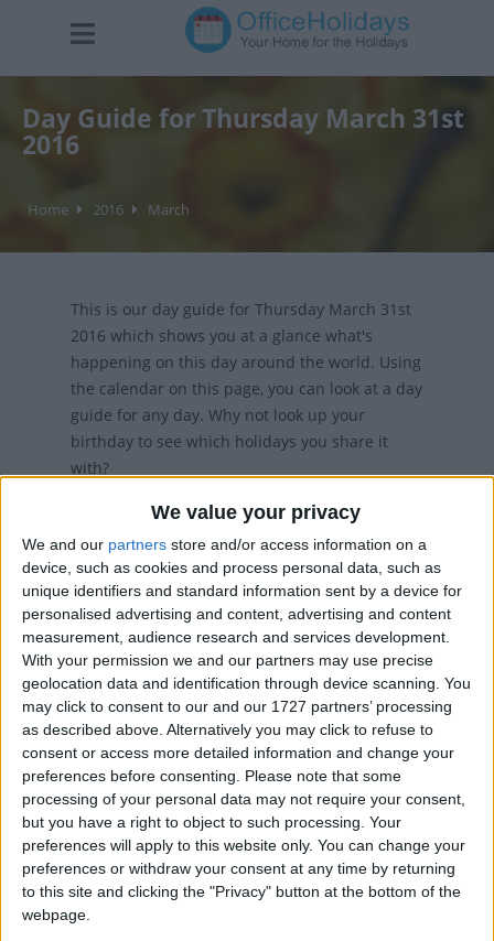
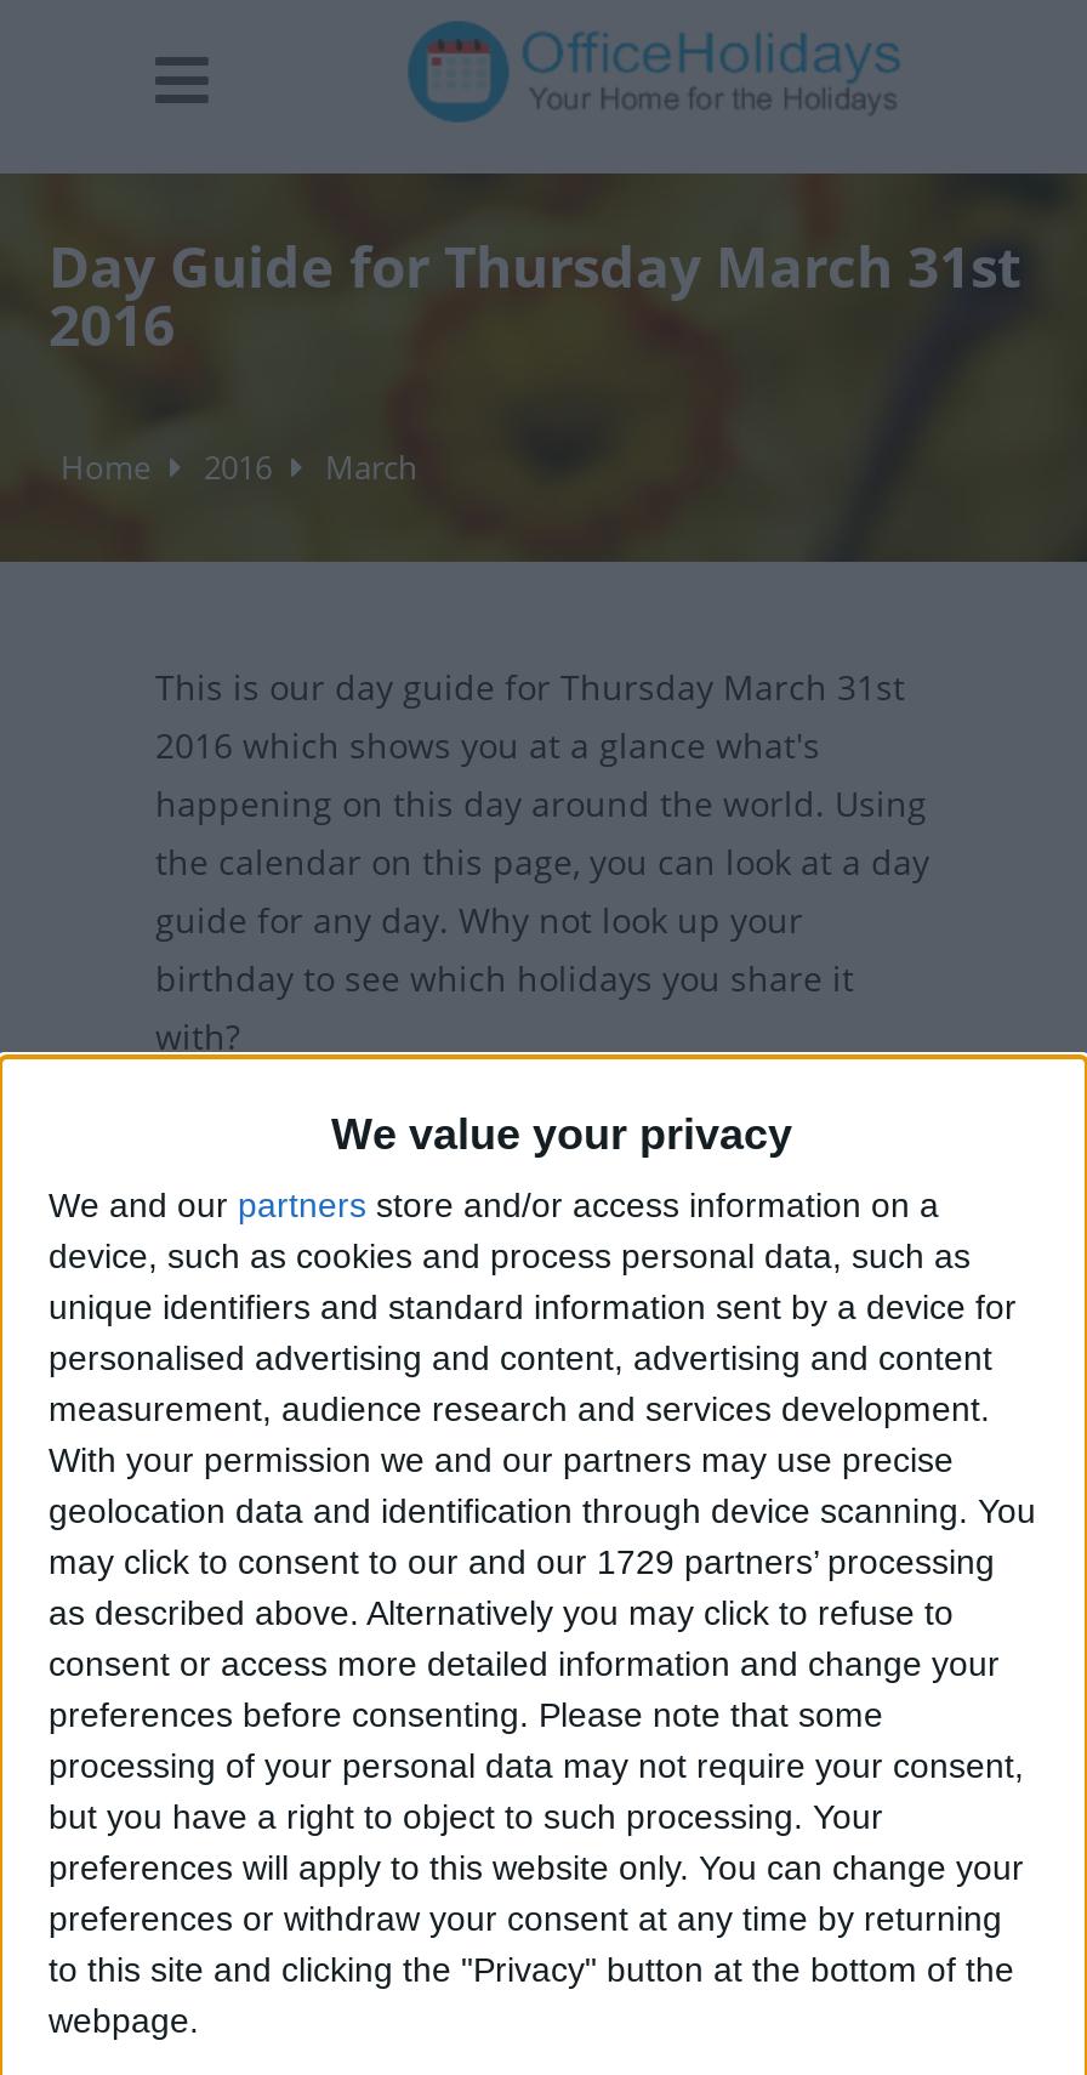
[22,697,452,715] may click to consent to our and our 1727 partners’ processing -> [49,1542,995,1581] may click to consent to our and our 1729 partners’ processing

